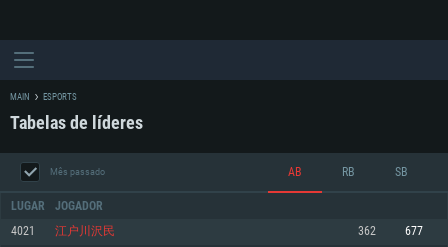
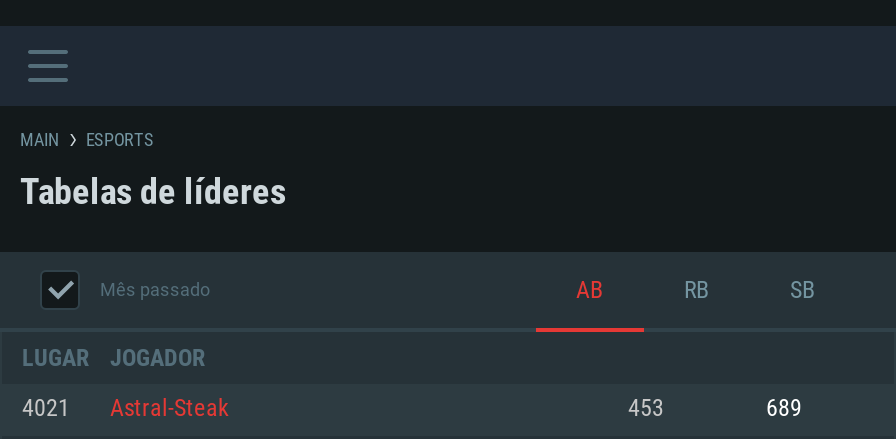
[55,226,423,237] 江户川沢民 | 362 | 677 -> [110,398,802,420] Astral-Steak | 453 | 689

